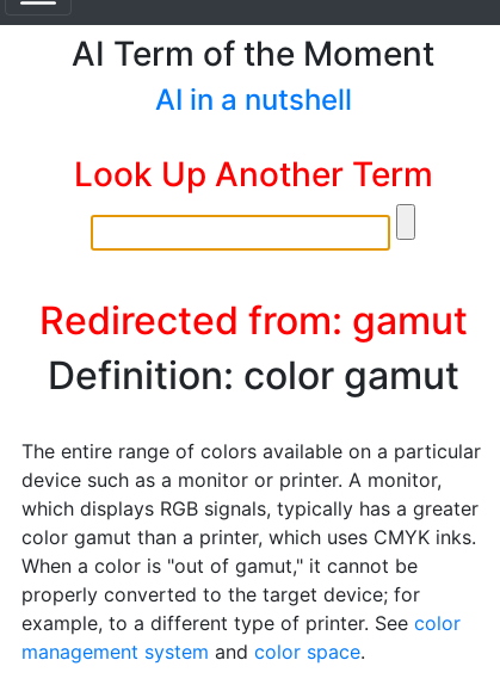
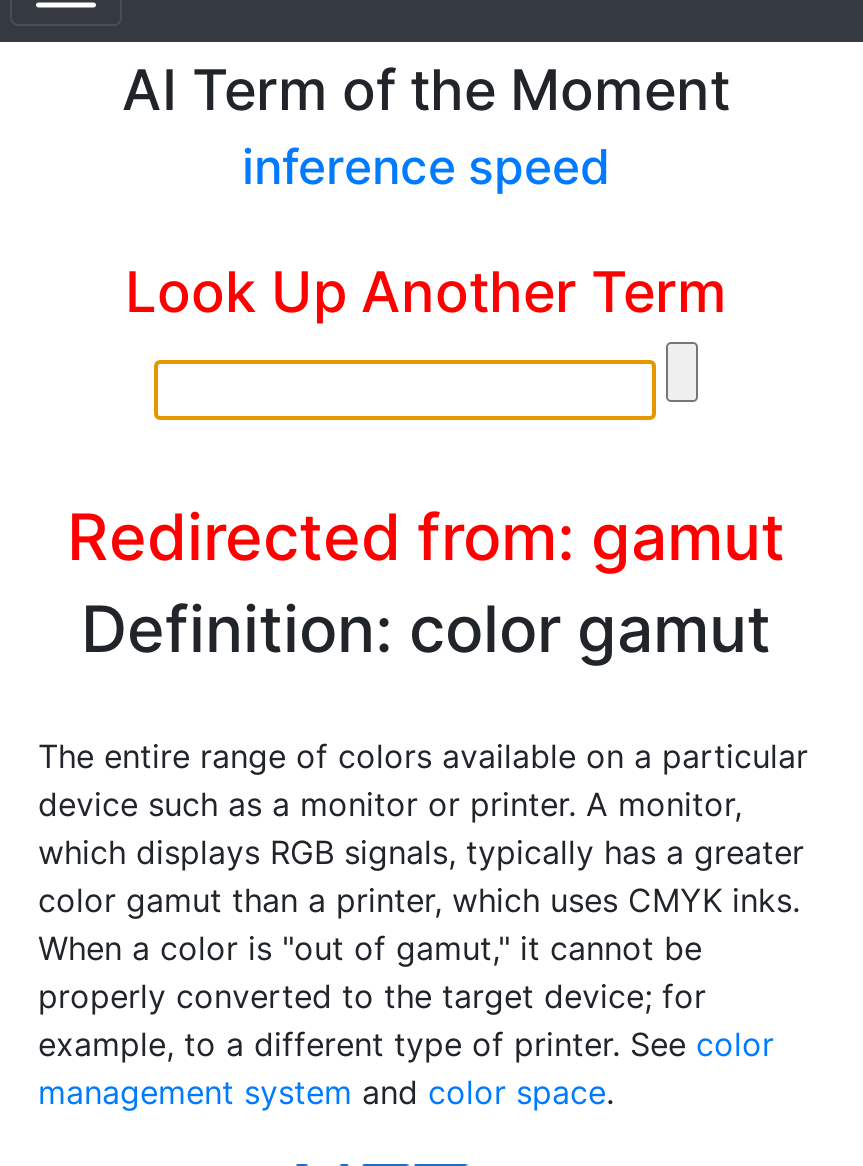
[155,82,351,117] AI in a nutshell -> [242,138,610,196] inference speed

